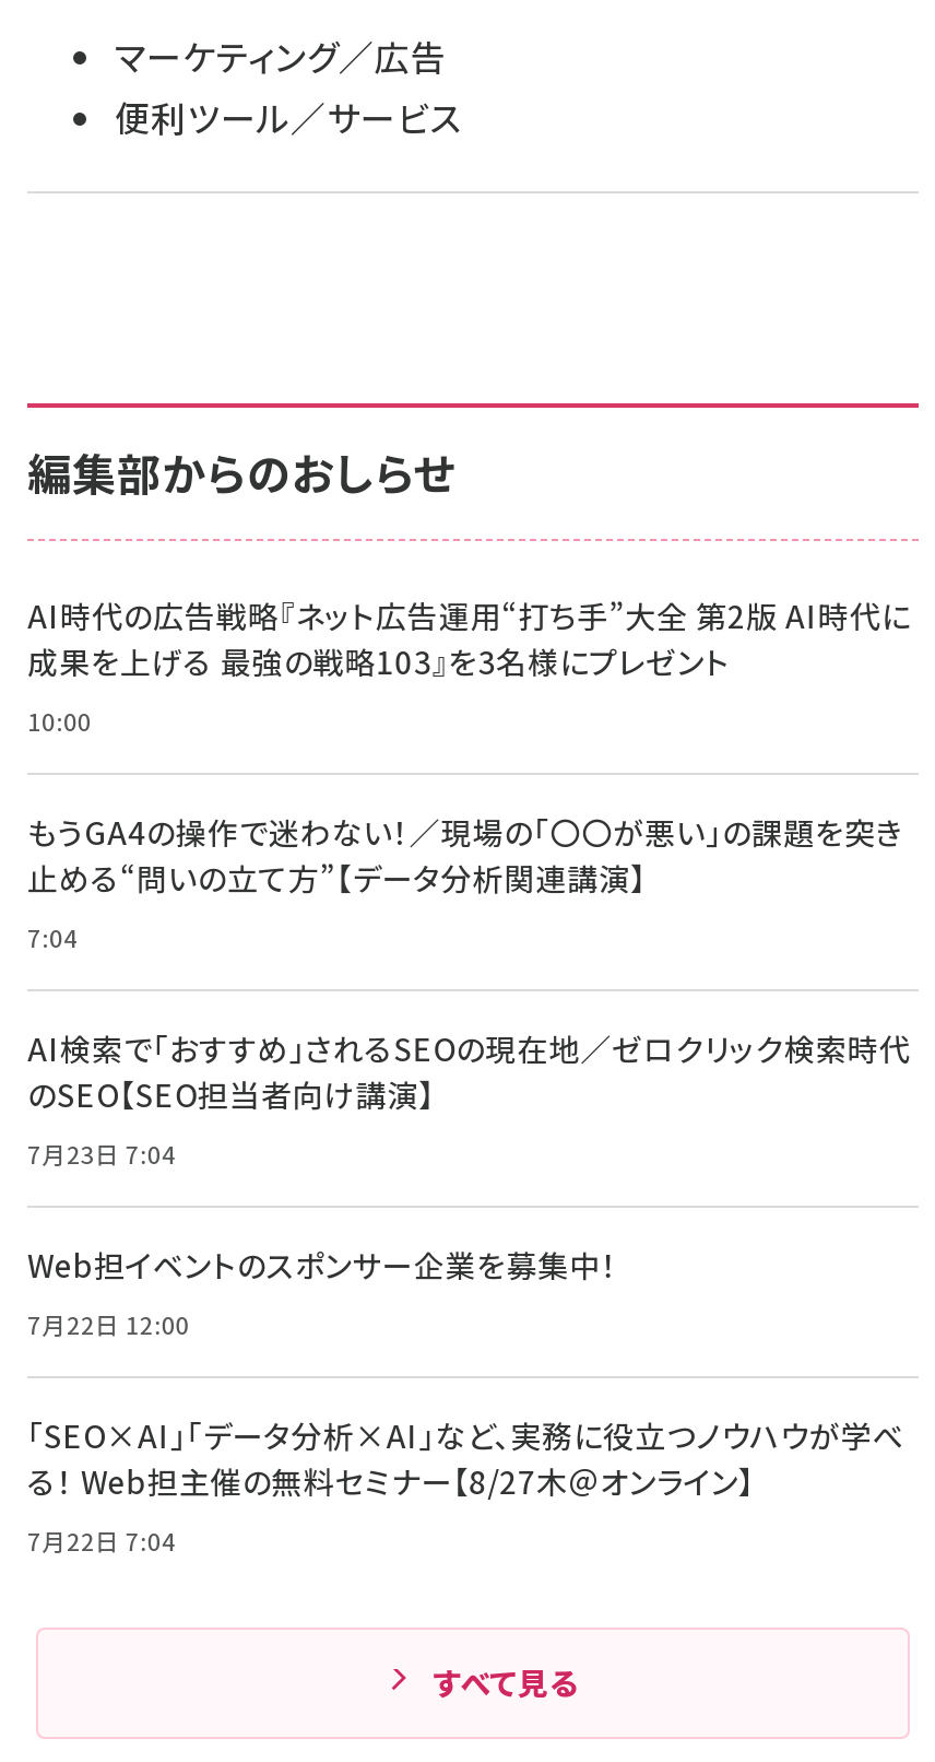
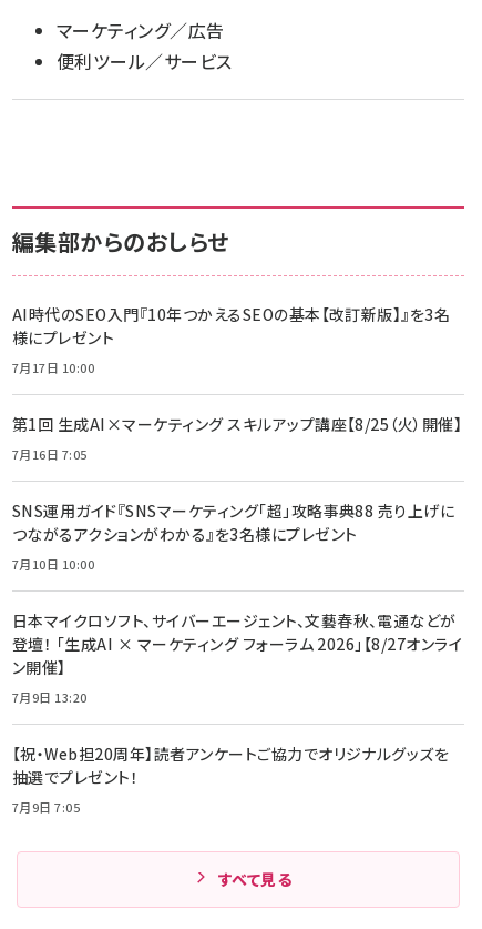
[27,594,911,738] AI時代の広告戦略『ネット広告運用“打ち手”大全 第2版 AI時代に | 成果を上げる 最強の戦略103』を3名様にプレゼント | 10:00 -> [12,303,450,376] AI時代のSEO入門『10年つかえるSEOの基本【改訂新版】』を3名 | 様にプレゼント | 7月17日 10:00
[27,810,903,954] もうGA4の操作で迷わない！／現場の「〇〇が悪い」の課題を突き | 止める“問いの立て方”【データ分析関連講演】 | 7:04 -> [12,413,462,463] 第1回 生成AI×マーケティング スキルアップ講座【8/25（火）開催】 | 7月16日 7:05
[27,1026,911,1171] AI検索で「おすすめ」されるSEOの現在地／ゼロクリック検索時代 | のSEO【SEO担当者向け講演】 | 7月23日 7:04 -> [12,499,455,573] SNS運用ガイド『SNSマーケティング「超」攻略事典88 売り上げに | つながるアクションがわかる』を3名様にプレゼント | 7月10日 10:00
[27,1243,617,1341] Web担イベントのスポンサー企業を募集中！ | 7月22日 12:00 -> [12,609,462,706] 日本マイクロソフト、サイバーエージェント、文藝春秋、電通などが | 登壇！ 「生成AI × マーケティング フォーラム 2026」【8/27オンライ | ン開催】 | 7月9日 13:20
[27,1413,904,1558] 「SEO×AI」「データ分析×AI」など、実務に役立つノウハウが学べ | る！ Web担主催の無料セミナー【8/27木＠オンライン】 | 7月22日 7:04 -> [12,743,449,816] 【祝・Web担20周年】読者アンケートご協力でオリジナルグッズを | 抽選でプレゼント！ | 7月9日 7:05

